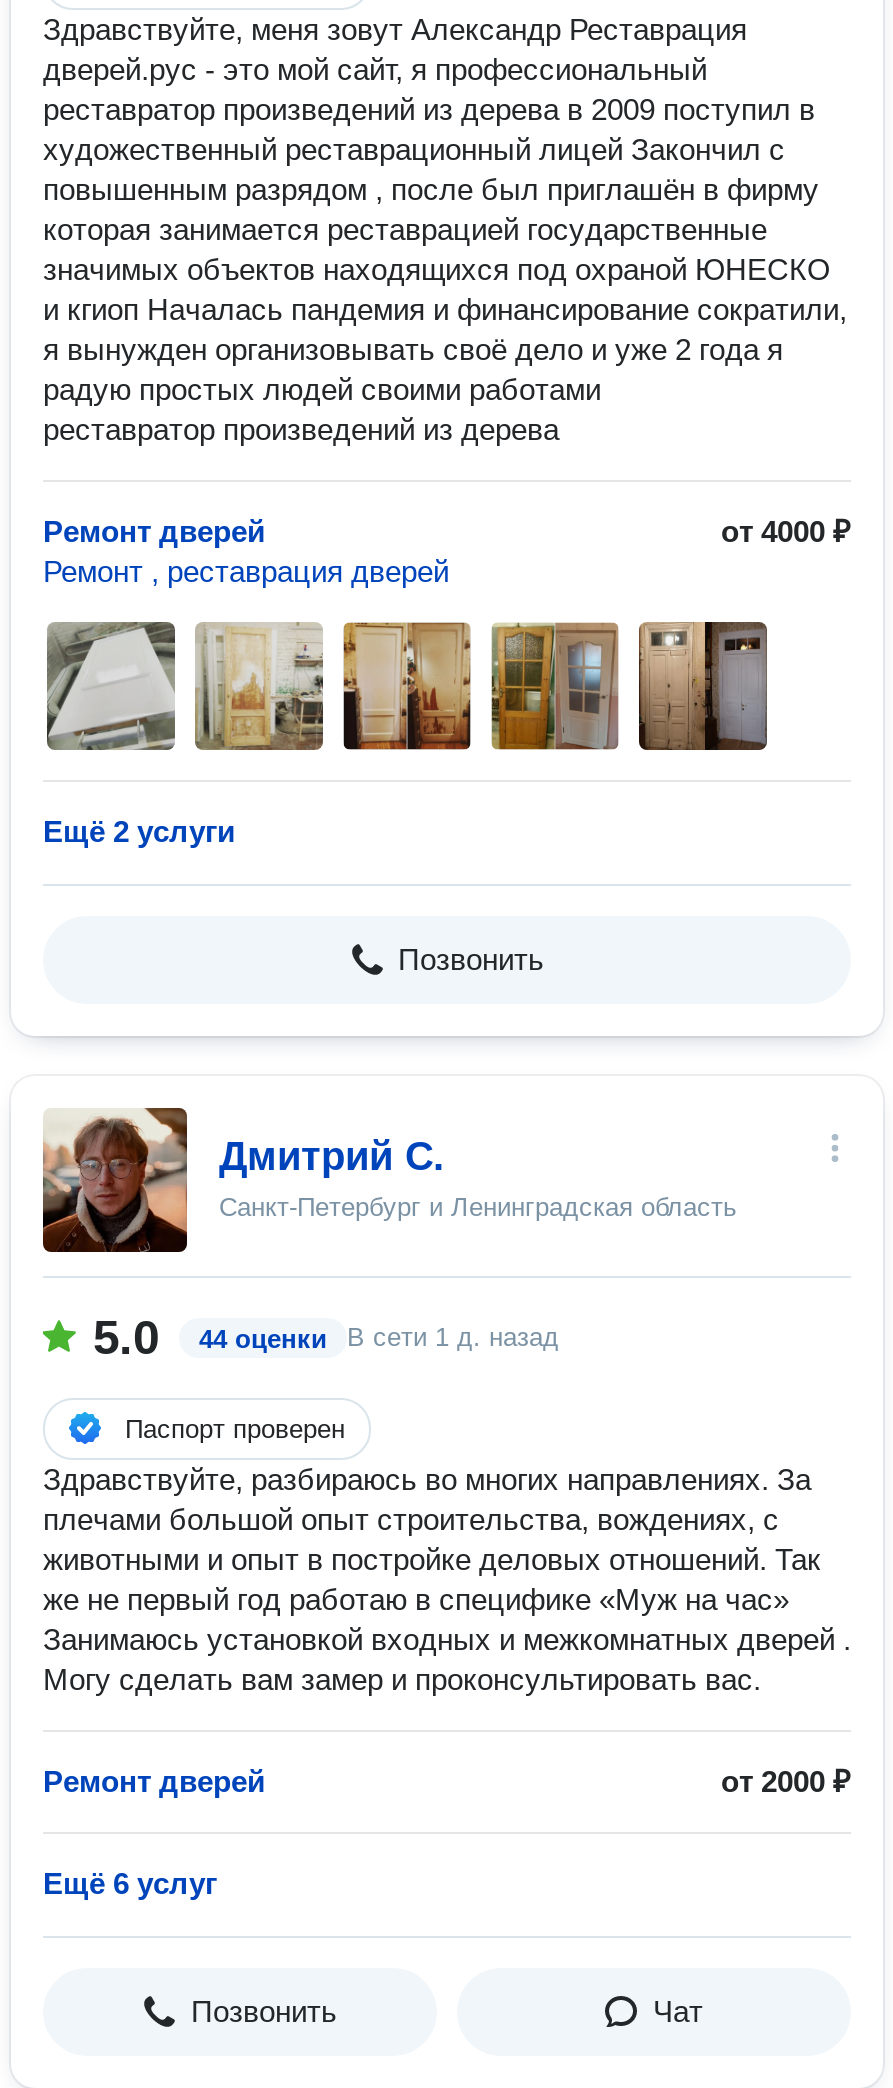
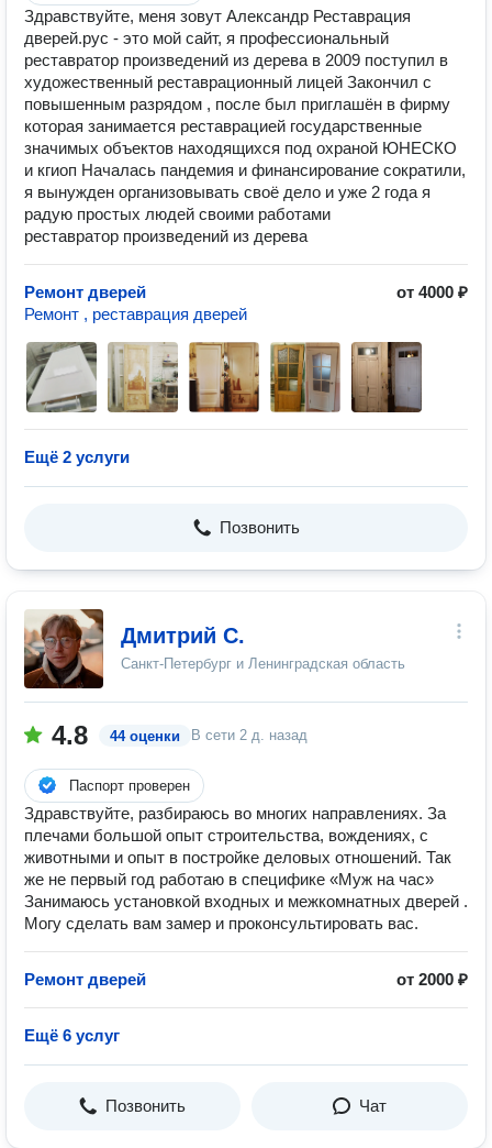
[93,1310,159,1364] 5.0 -> [52,720,88,750] 4.8
[347,1322,559,1352] В сети 1 д. назад -> [191,727,307,743] В сети 2 д. назад

